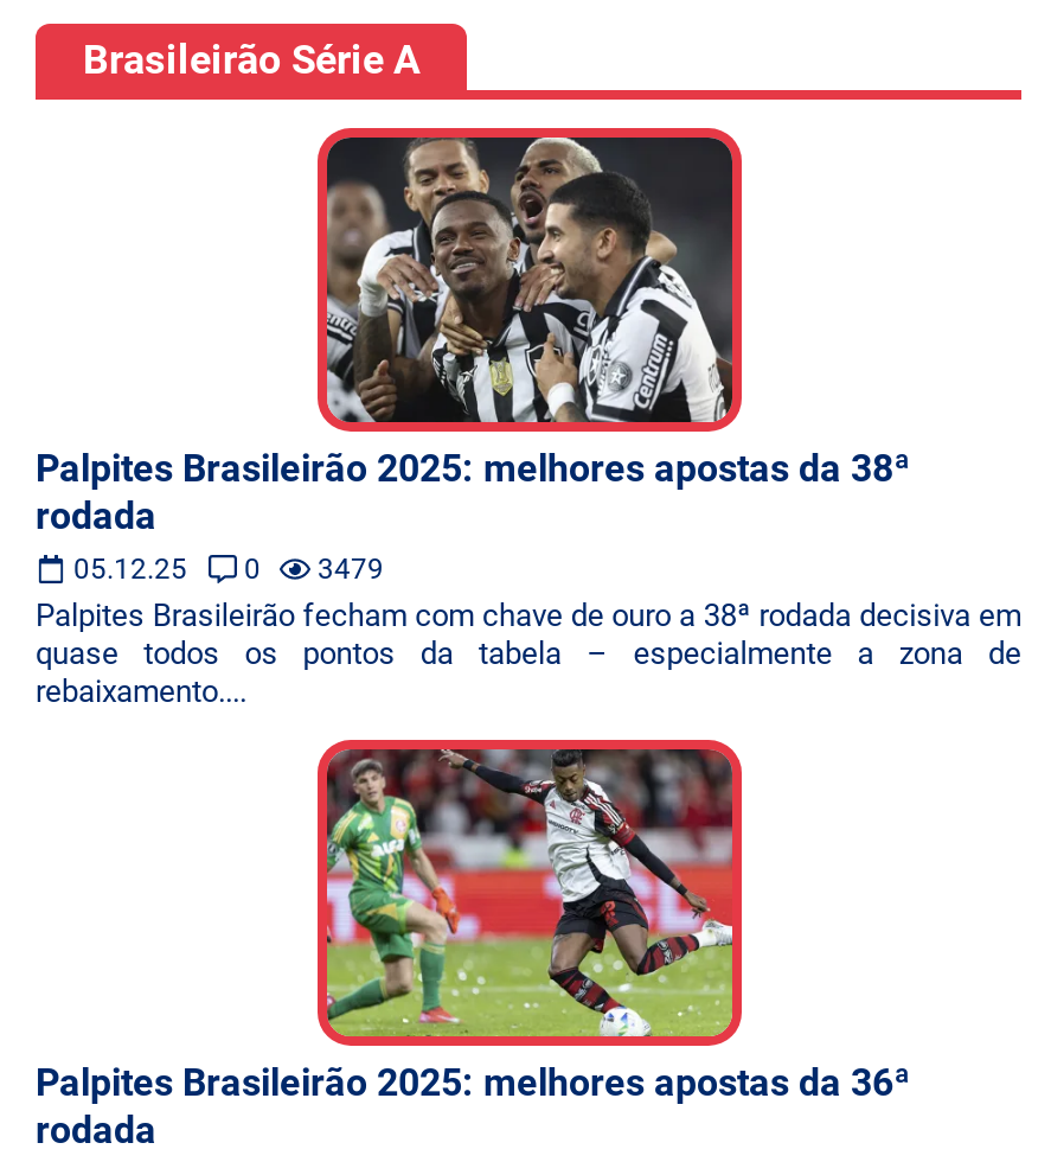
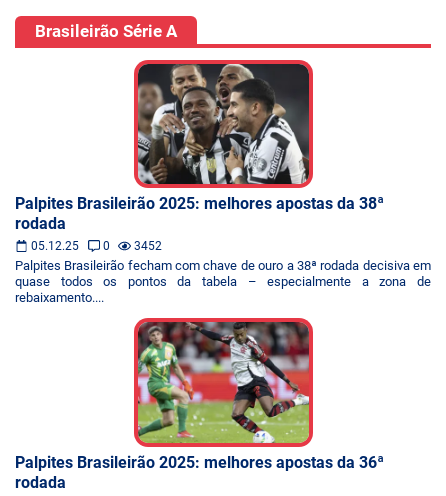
[73,553,384,586] 05.12.25 0 3479 -> [31,239,162,253] 05.12.25 0 3452

